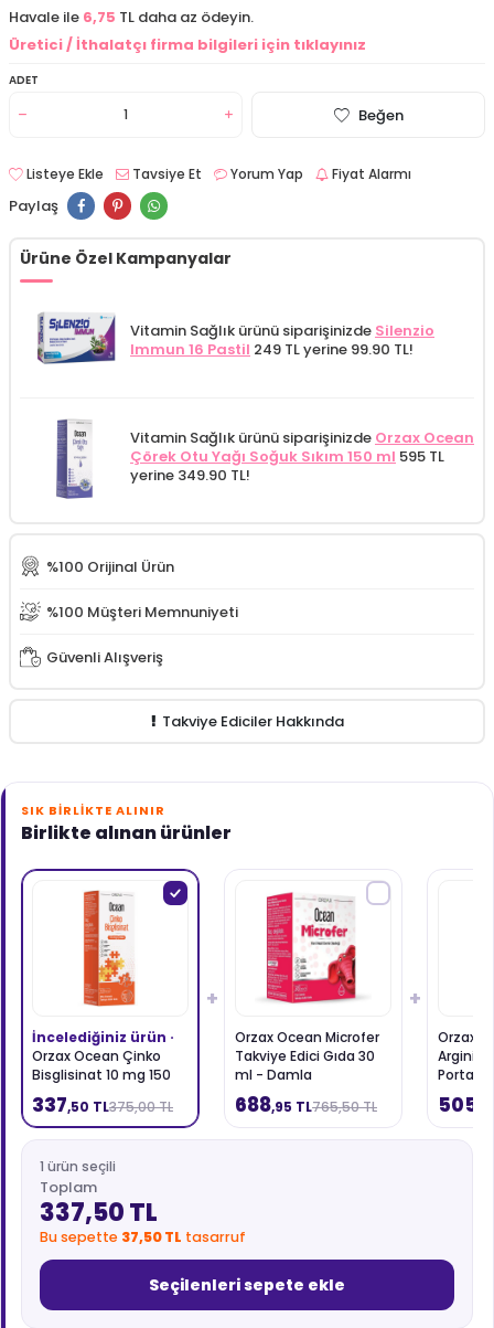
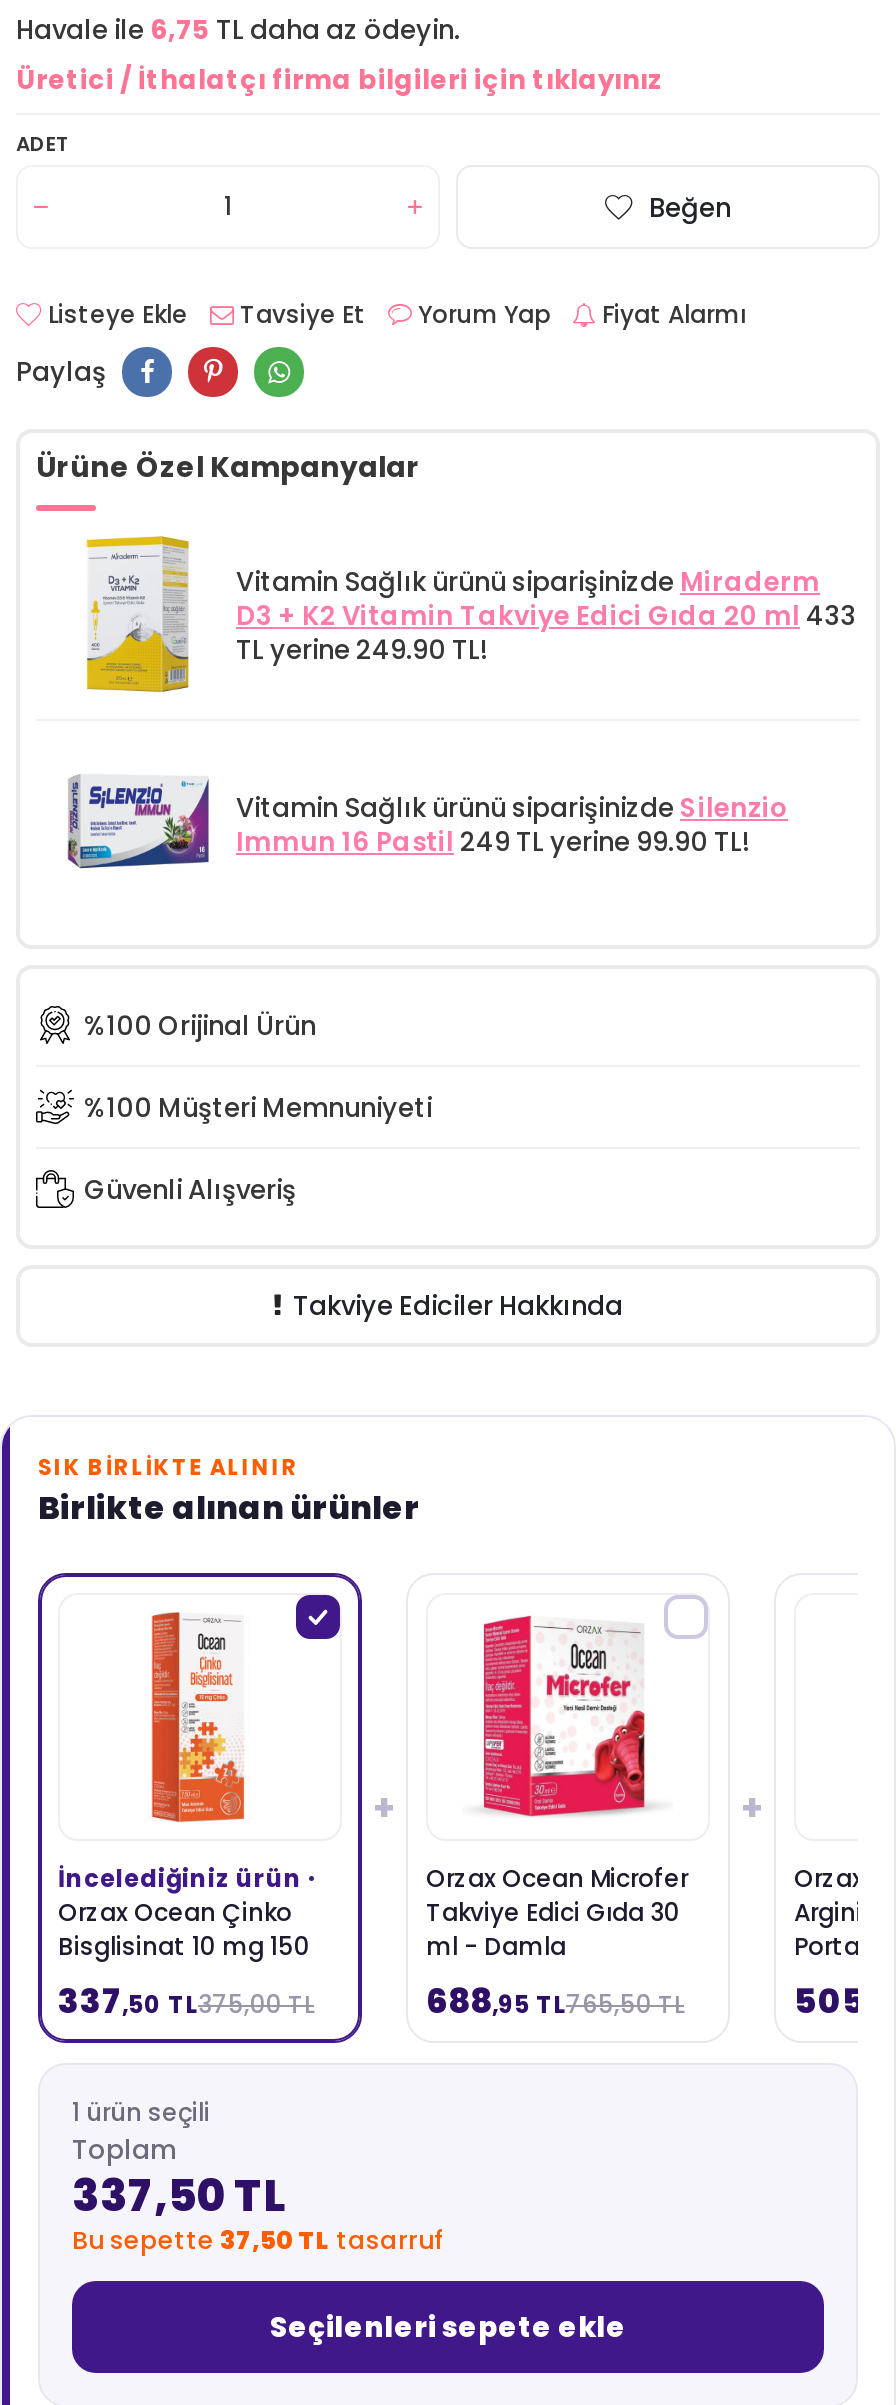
none -> [84,535,856,693] [image] | Vitamin Sağlık ürünü siparişinizde Miraderm | D3 + K2 Vitamin Takviye Edici Gıda 20 ml433 | TL yerine 249.90 TL!
moved [37,315,434,365] -> [68,779,788,871]: [image] | Vitamin Sağlık ürünü siparişinizde Silenzio | Immun 16 Pastil 249 TL yerine 99.90 TL!
[55,418,474,500] [image] | Vitamin Sağlık ürünü siparişinizde Orzax Ocean | Çörek Otu Yağı Soğuk Sıkım 150 ml595 TL | yerine 349.90 TL! -> none

